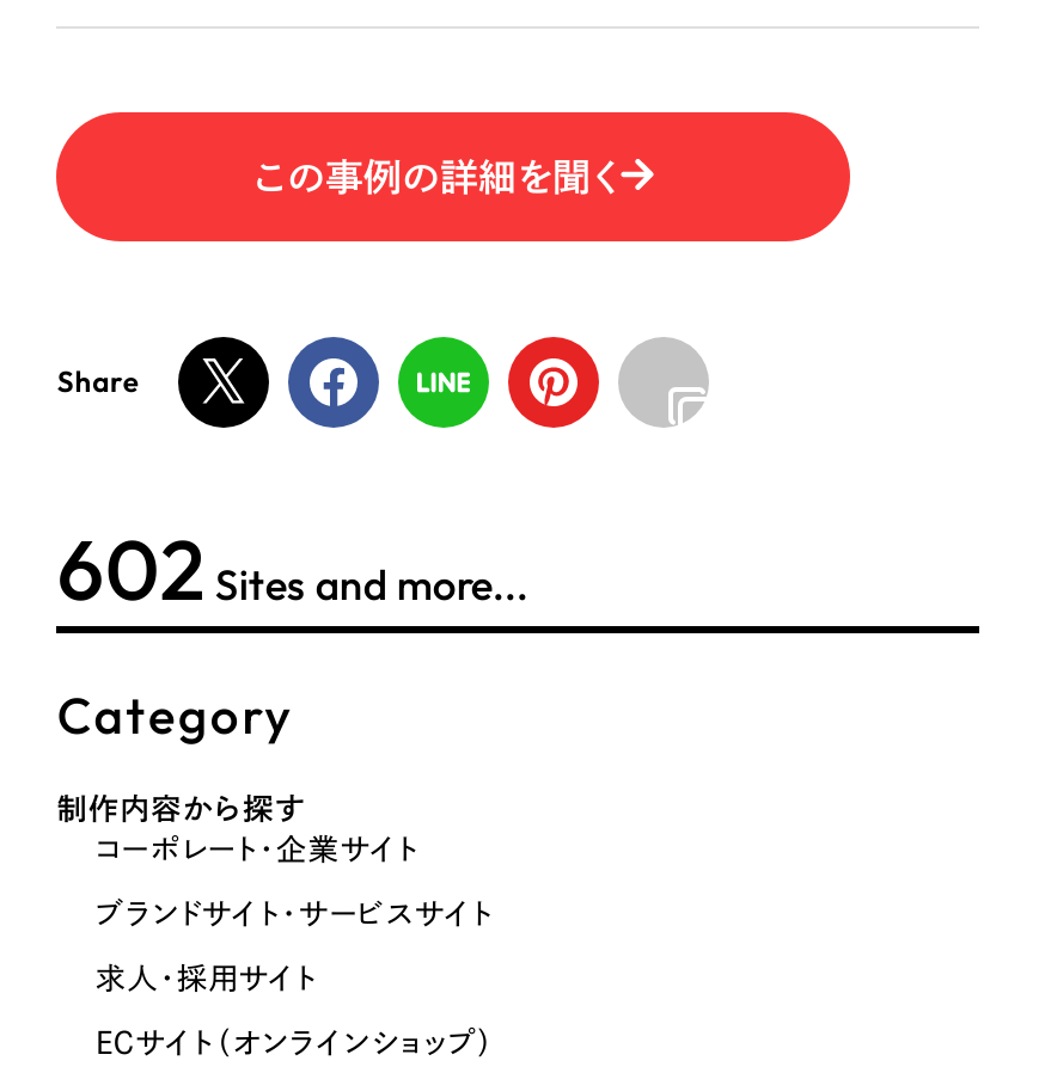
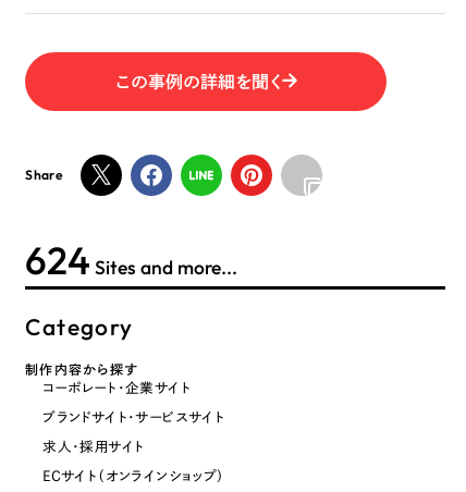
[57,515,528,621] 602Sites and more... -> [25,236,238,284] 624Sites and more...

